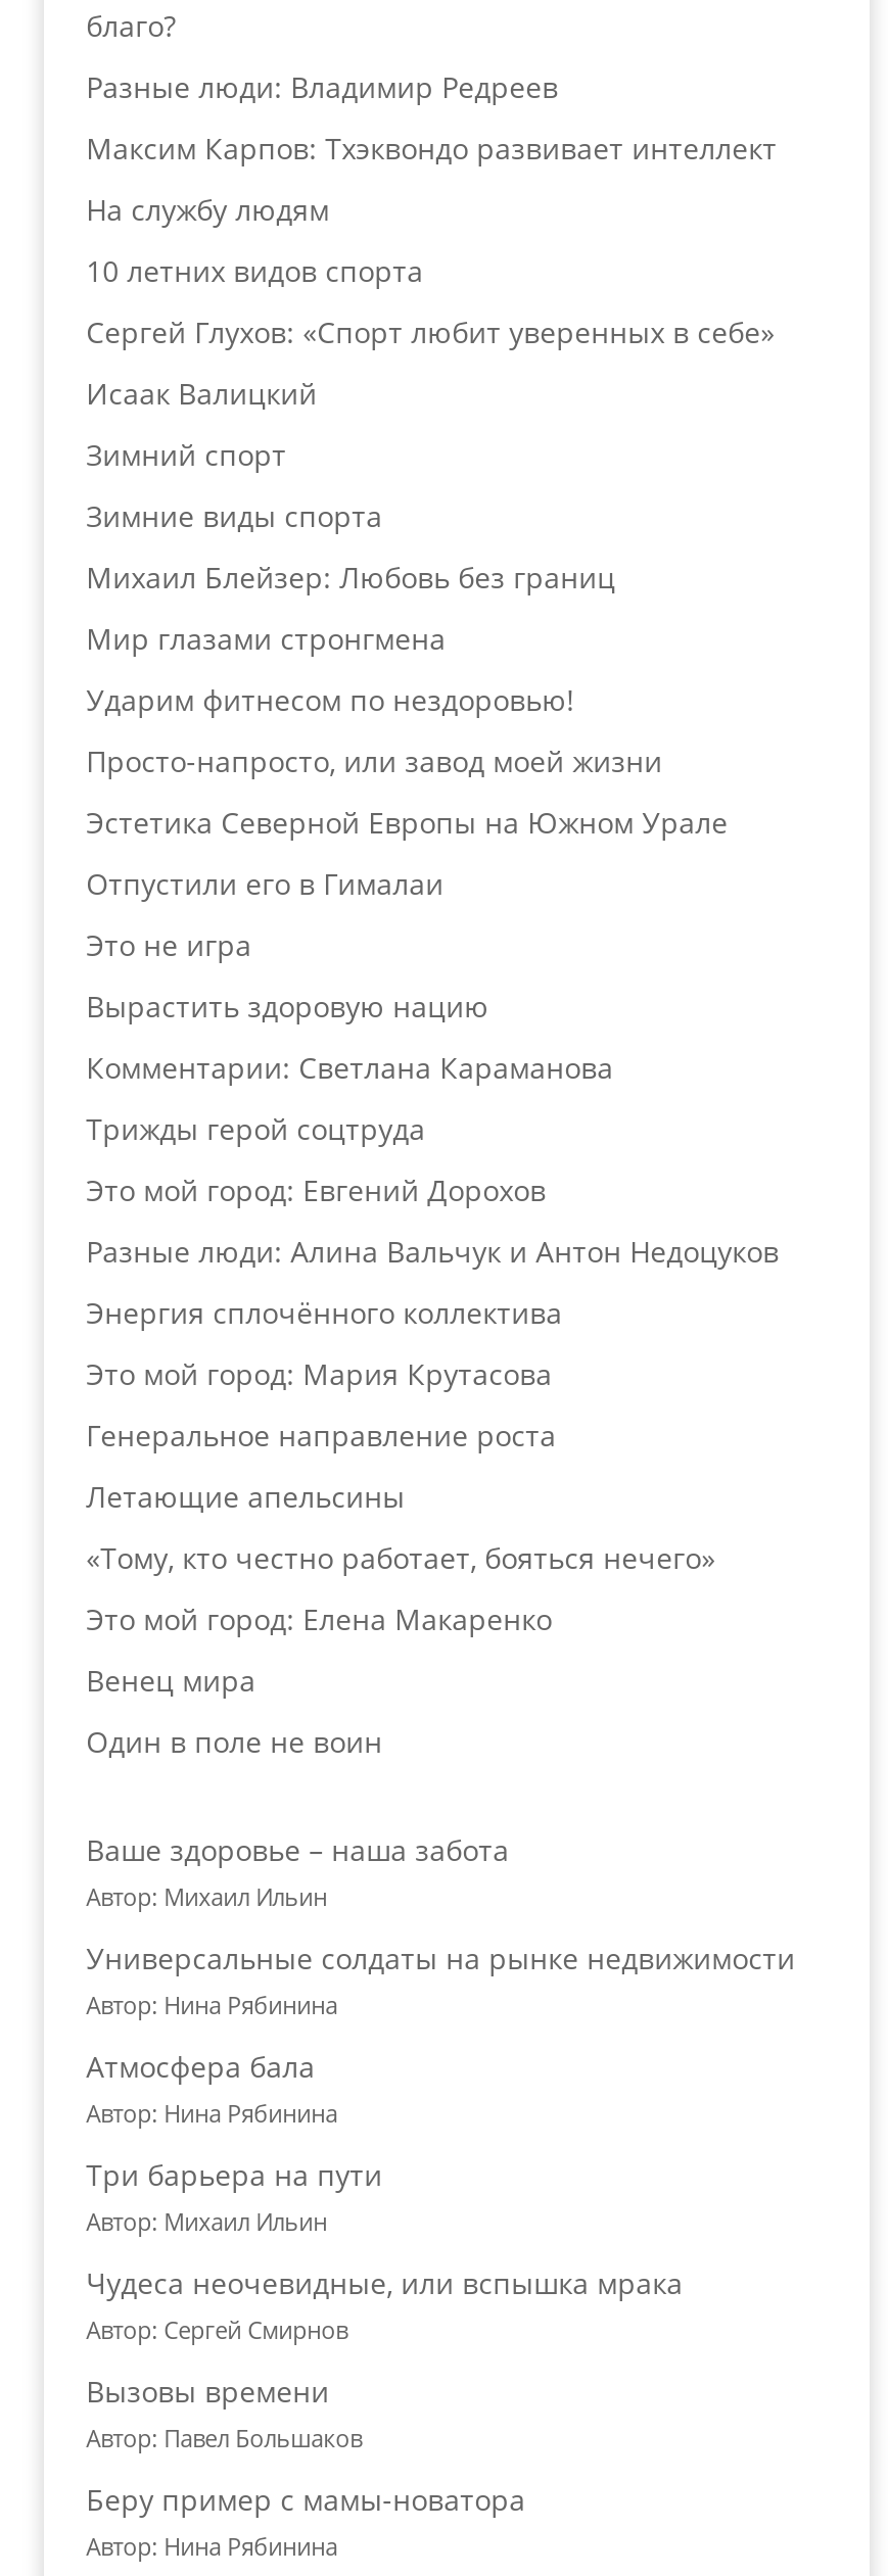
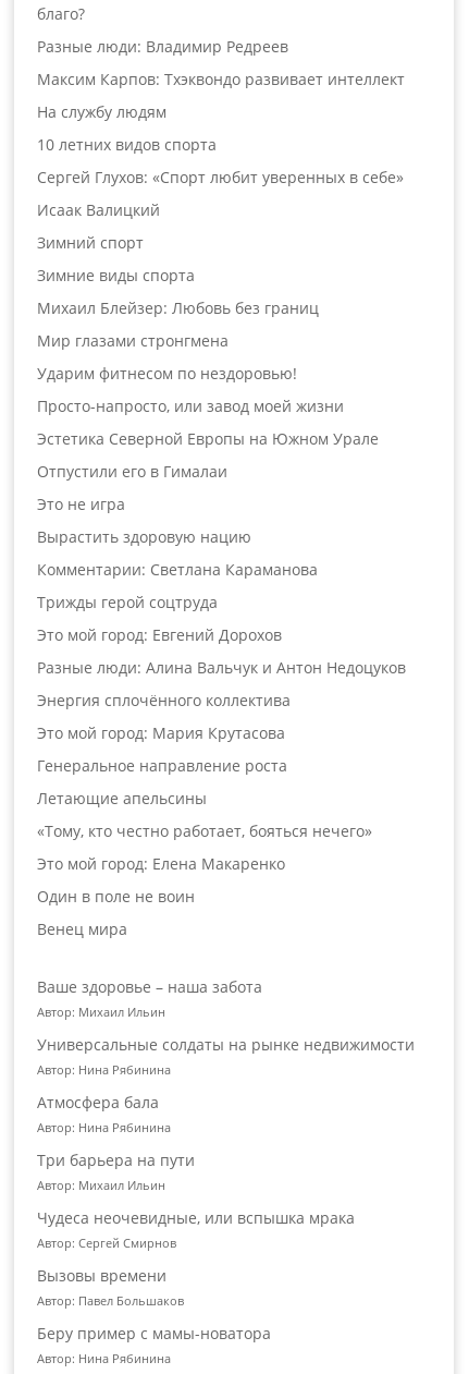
moved [86,1661,256,1700] -> [37,919,127,939]: Венец мира
moved [86,1722,382,1761] -> [37,886,194,907]: Один в поле не воин

